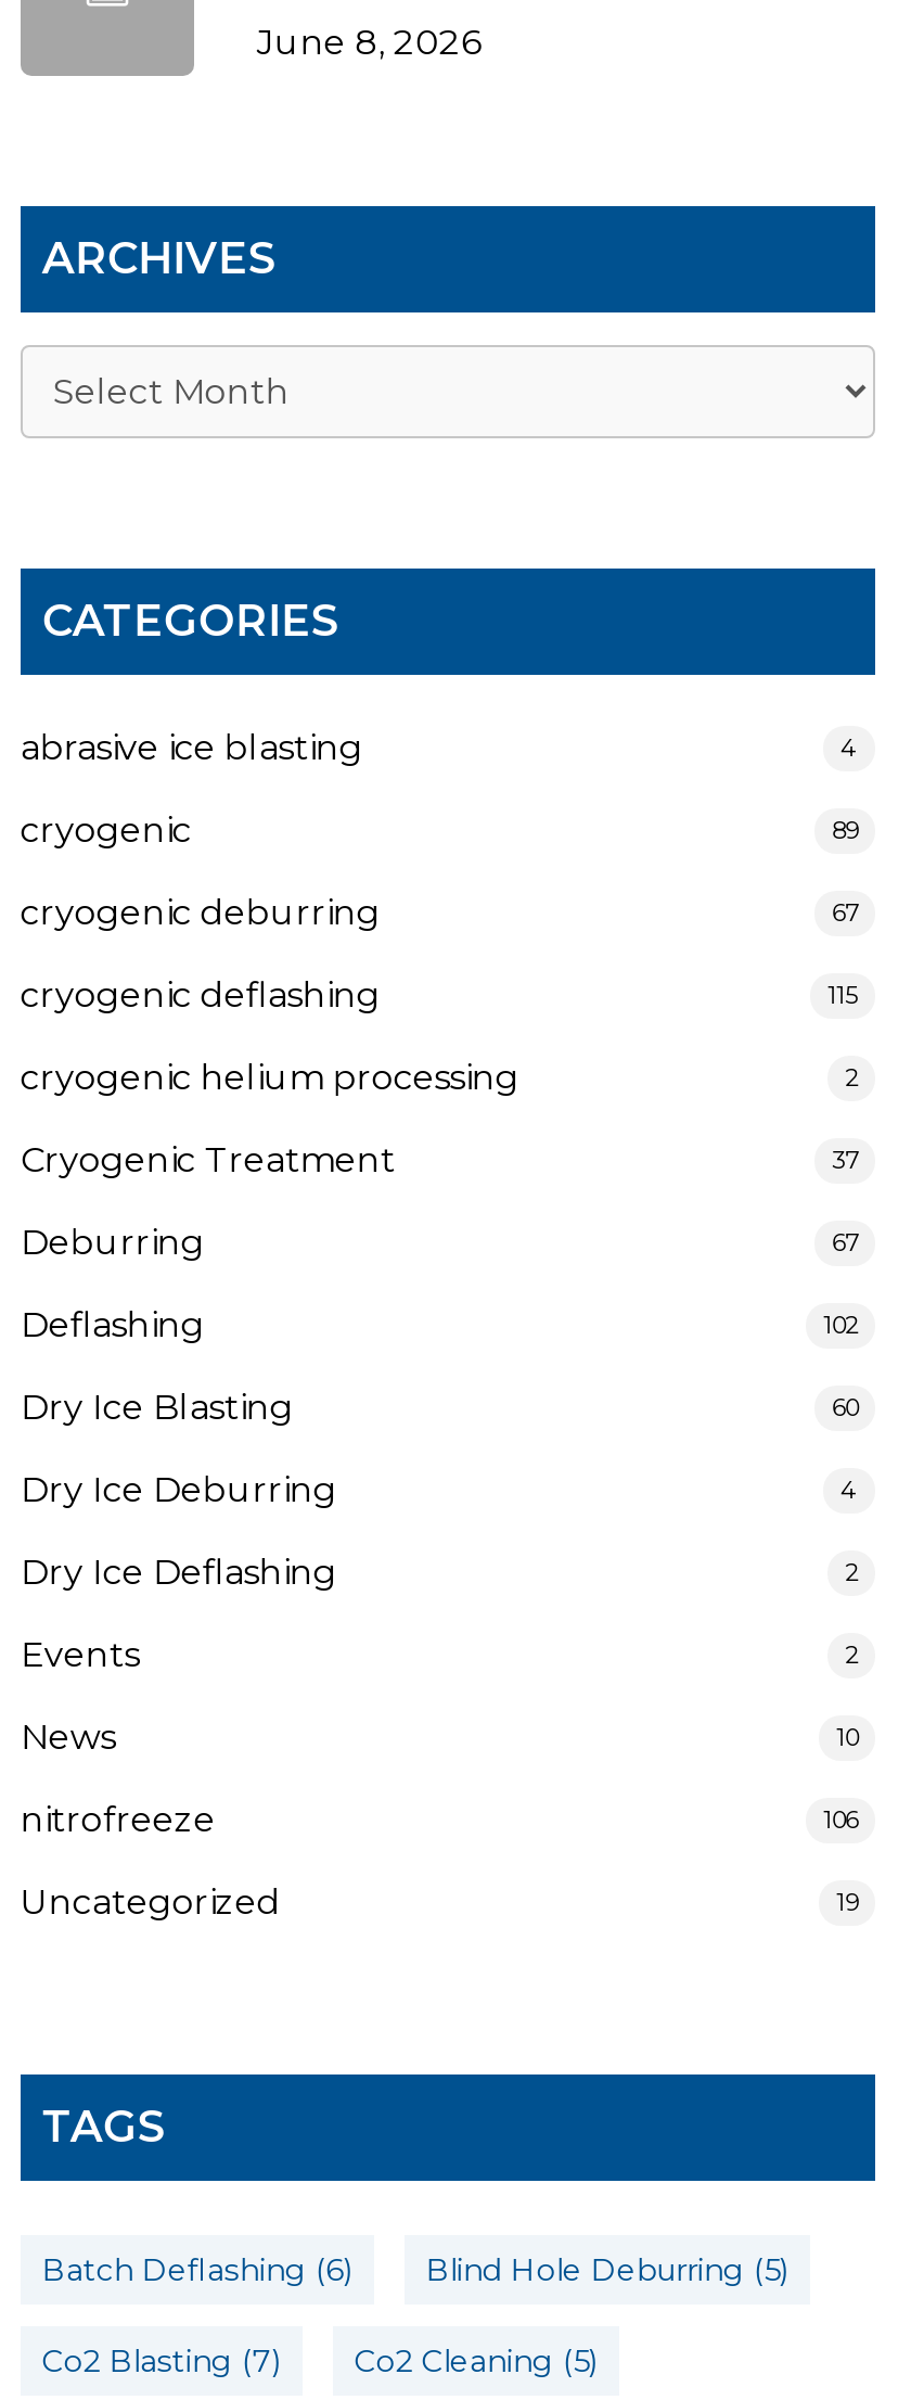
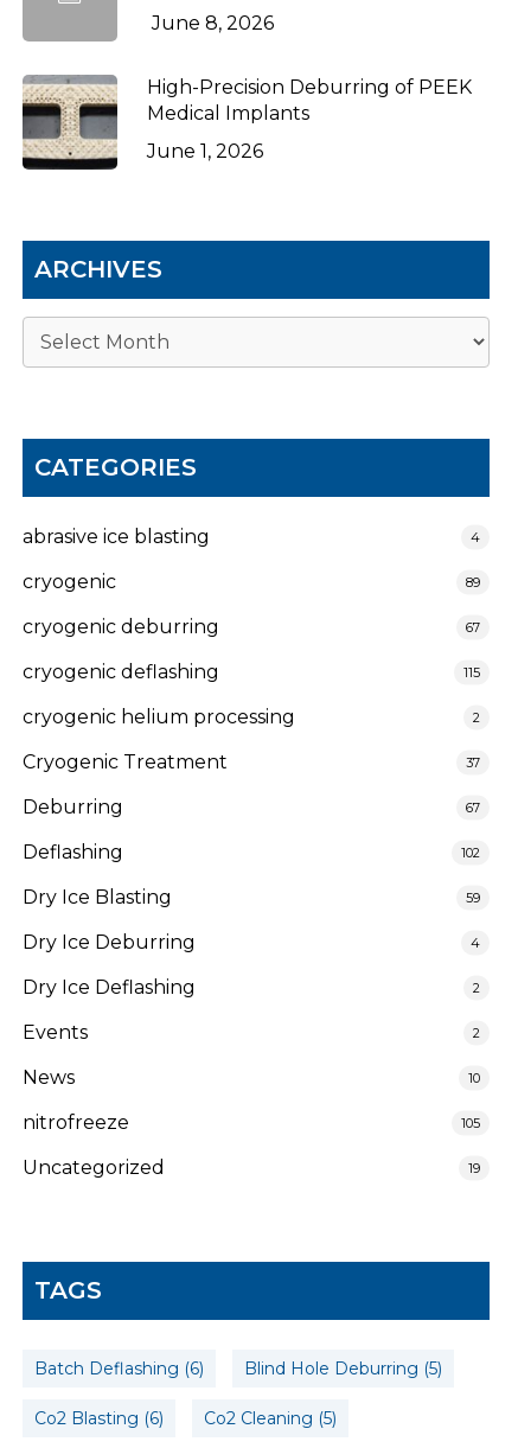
none -> [23,74,472,170] [image] | High-Precision Deburring of PEEK | Medical Implants | June 1, 2026
[832,1391,858,1422] 60 -> [466,888,480,905] 59
[823,1804,858,1834] 106 -> [461,1114,480,1130] 105
[42,2341,597,2380] Co2 Blasting (7) Co2 Cleaning (5) -> [34,1407,337,1429] Co2 Blasting (6) Co2 Cleaning (5)

